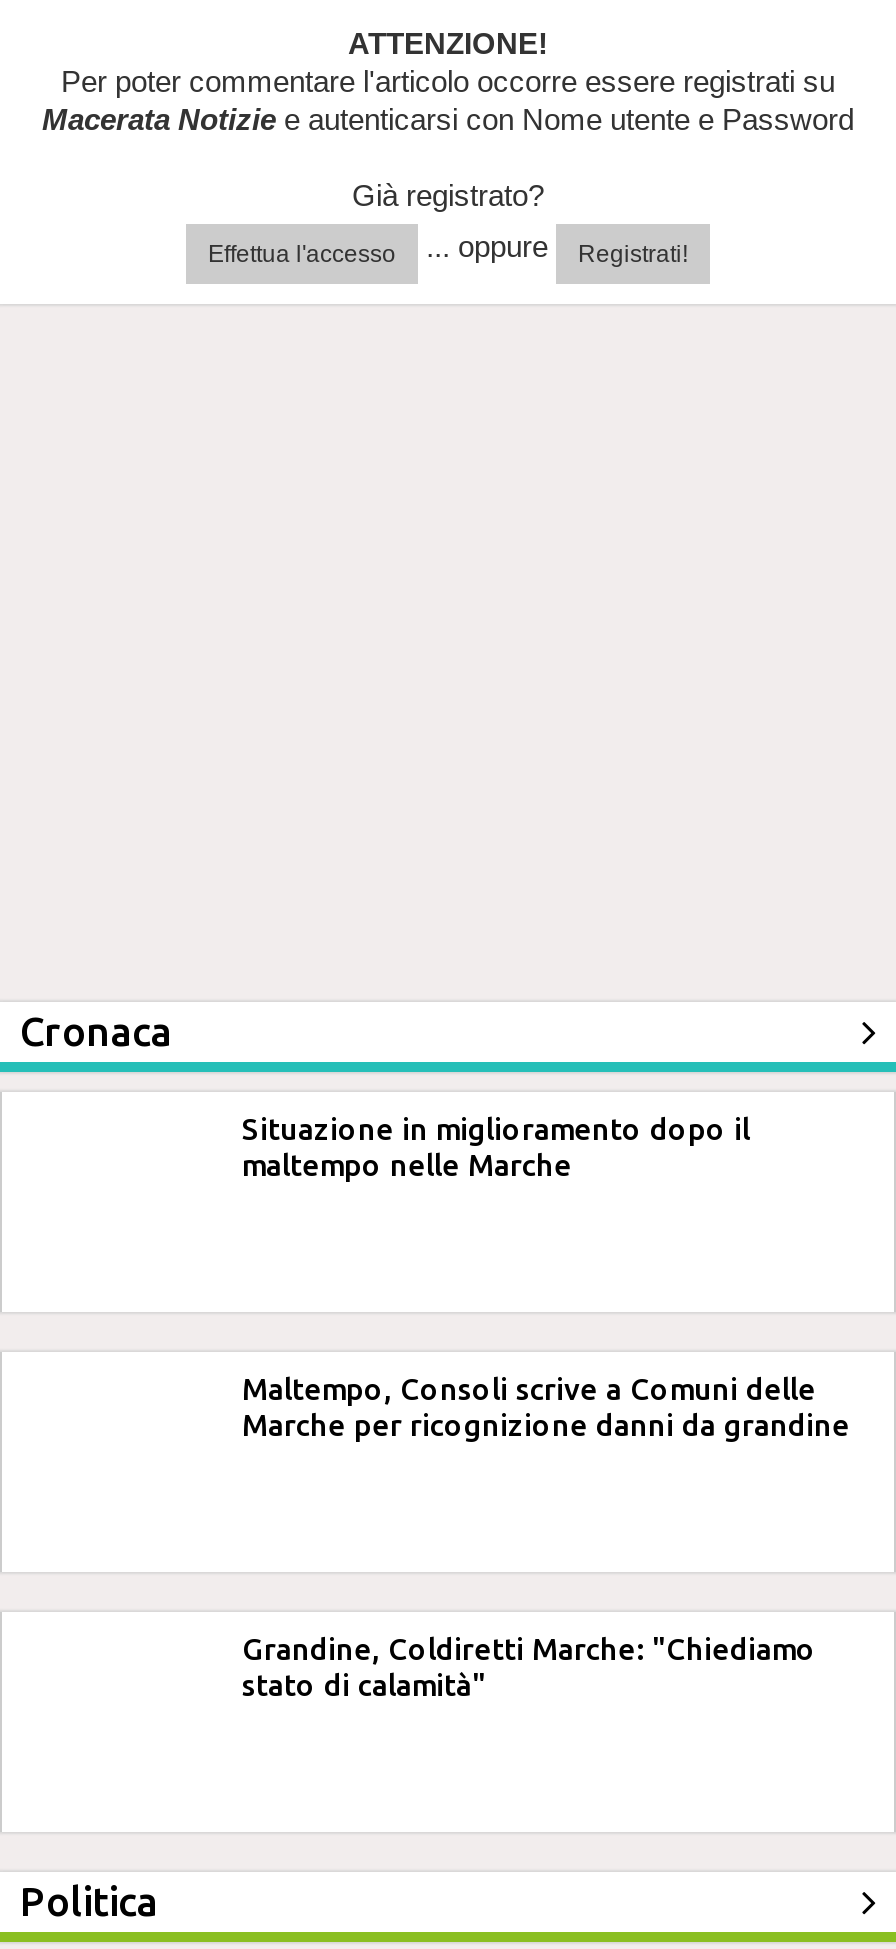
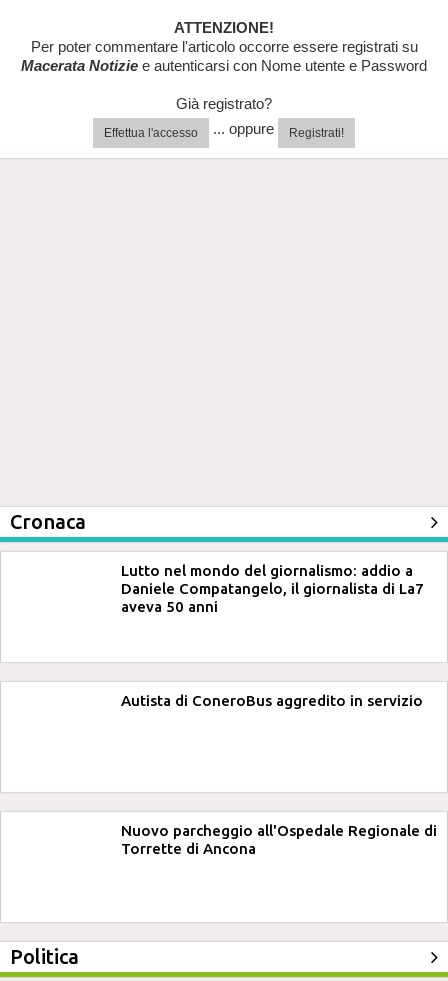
[242,1112,750,1182] Situazione in miglioramento dopo il | maltempo nelle Marche -> [121,562,424,615] Lutto nel mondo del giornalismo: addio a | Daniele Compatangelo, il giornalista di La7 | aveva 50 anni
[242,1372,850,1442] Maltempo, Consoli scrive a Comuni delle | Marche per ricognizione danni da grandine -> [121,692,423,709] Autista di ConeroBus aggredito in servizio
[242,1632,816,1702] Grandine, Coldiretti Marche: "Chiediamo | stato di calamità" -> [121,822,437,857] Nuovo parcheggio all'Ospedale Regionale di | Torrette di Ancona

